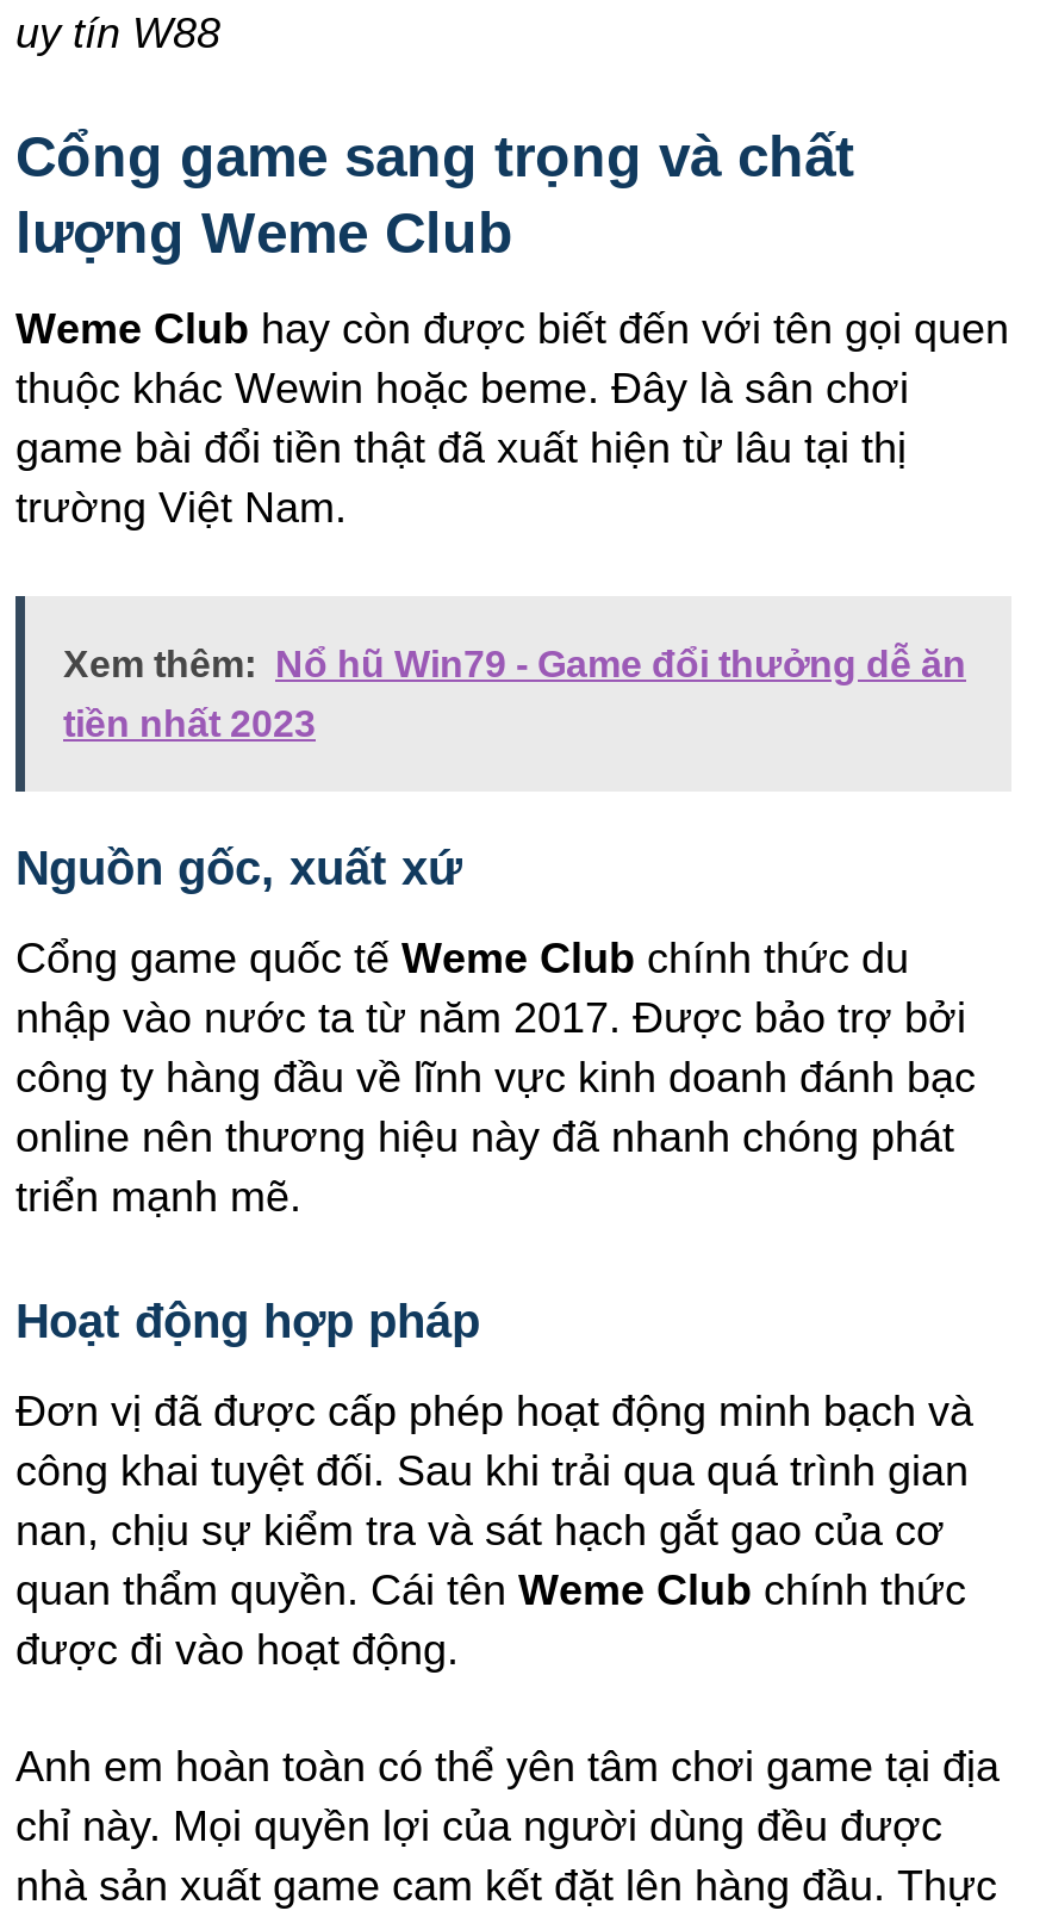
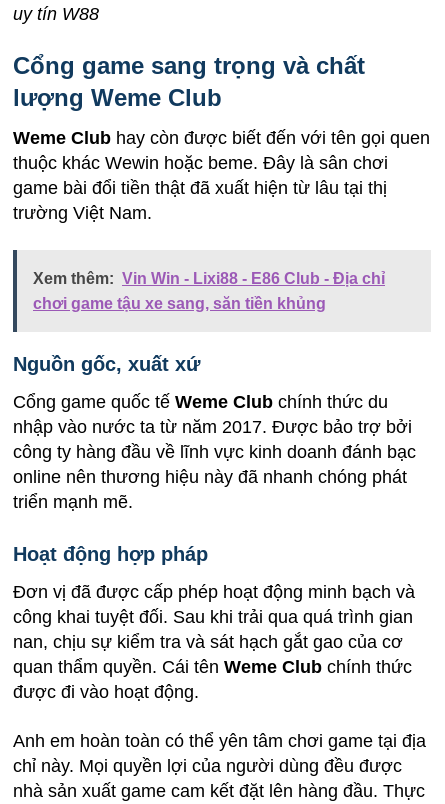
[63,643,966,684] Xem thêm: Nổ hũ Win79 - Game đổi thưởng dễ ăn -> [33,270,385,287] Xem thêm: Vin Win - Lixi88 - E86 Club - Địa chỉ
[63,703,316,743] tiền nhất 2023 -> [33,295,326,312] chơi game tậu xe sang, săn tiền khủng

